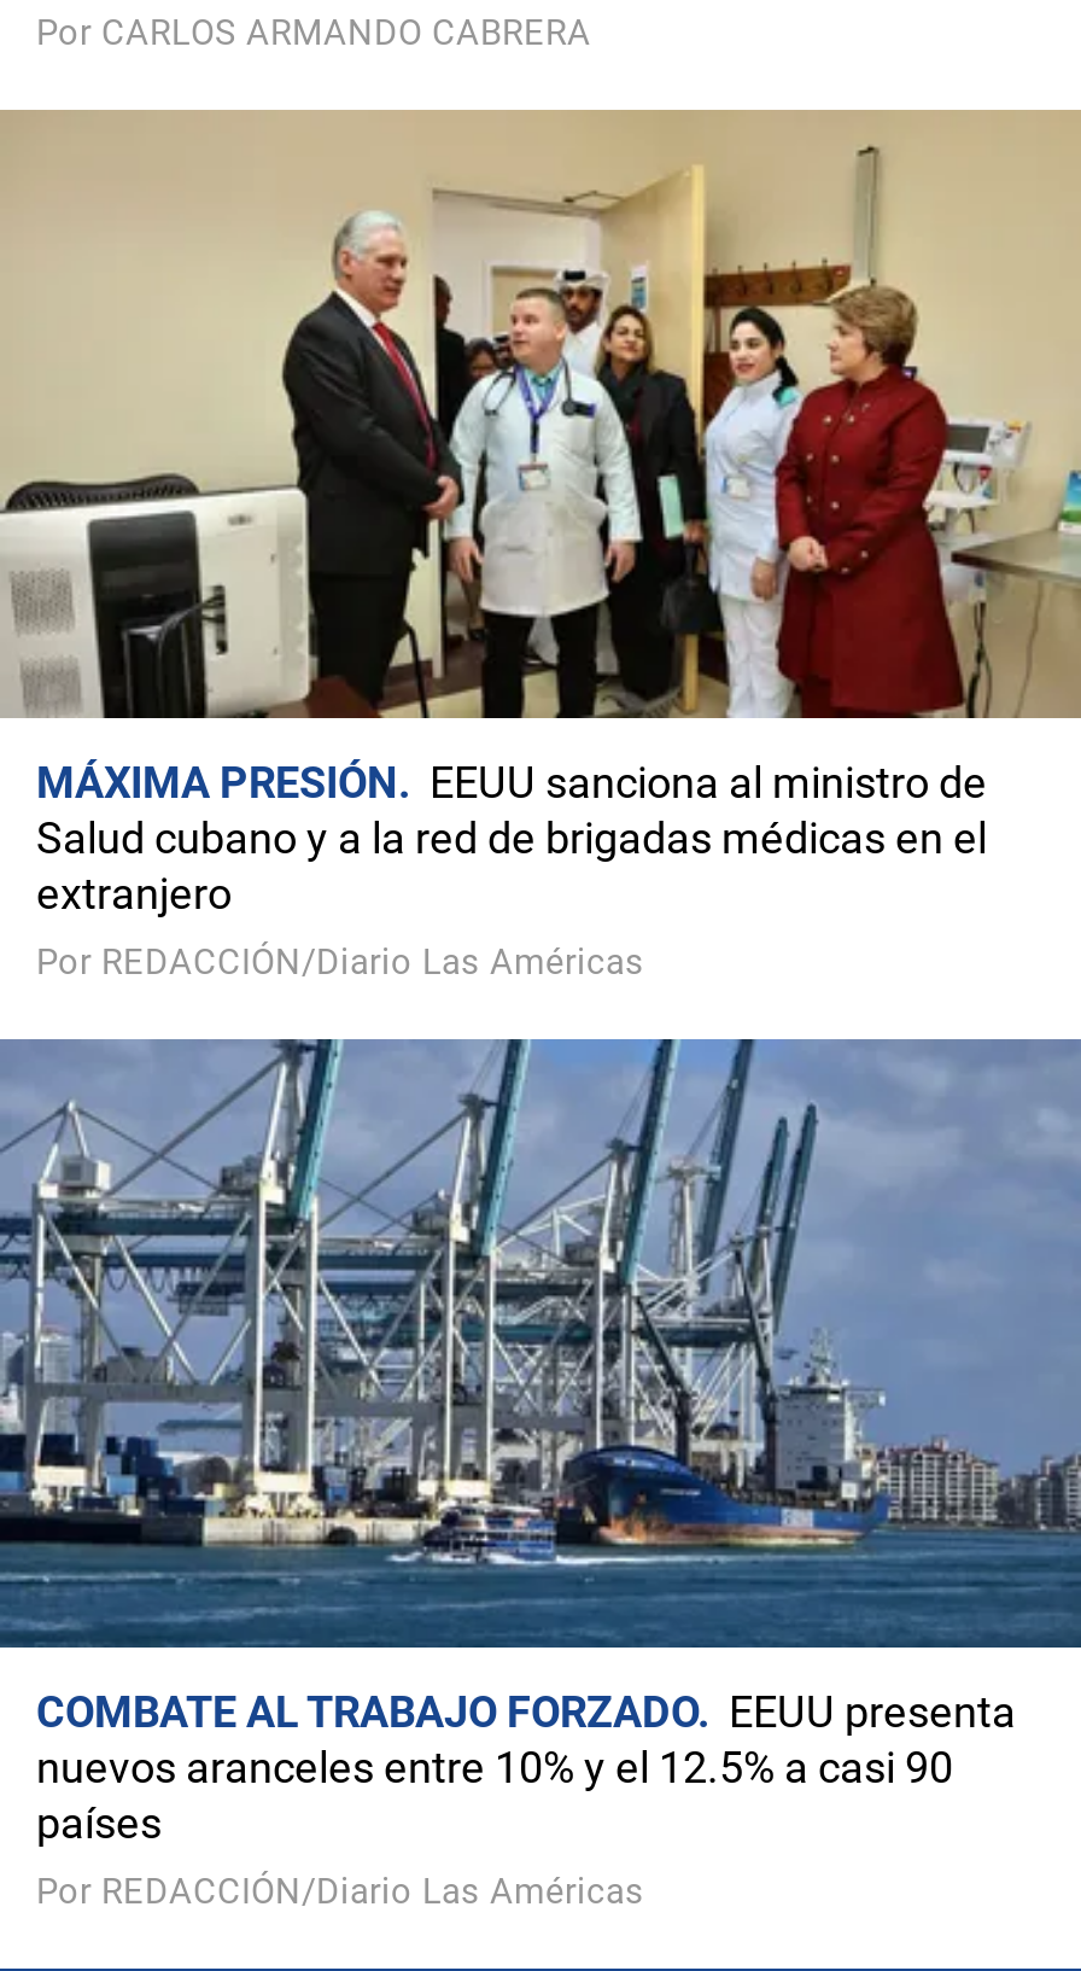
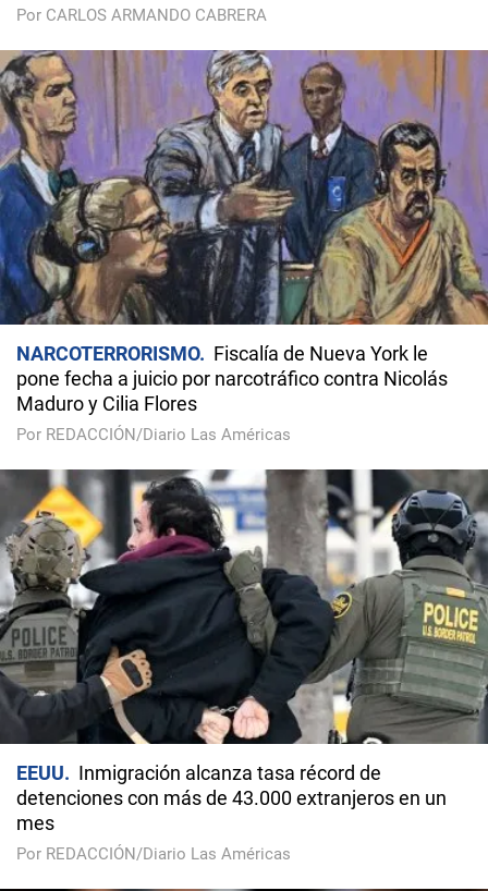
[7,110,1074,919] [image] | MÁXIMA PRESIÓN | EEUU sanciona al ministro de | Salud cubano y a la red de brigadas médicas en el | extranjero -> [3,49,485,415] [image] | NARCOTERRORISMO | Fiscalía de Nueva York le | pone fecha a juicio por narcotráfico contra Nicolás | Maduro y Cilia Flores
[7,1037,1074,1848] [image] | COMBATE AL TRABAJO FORZADO | EEUU presenta | nuevos aranceles entre 10% y el 12.5% a casi 90 | países -> [3,468,485,835] [image] | EEUU | Inmigración alcanza tasa récord de | detenciones con más de 43.000 extranjeros en un | mes

